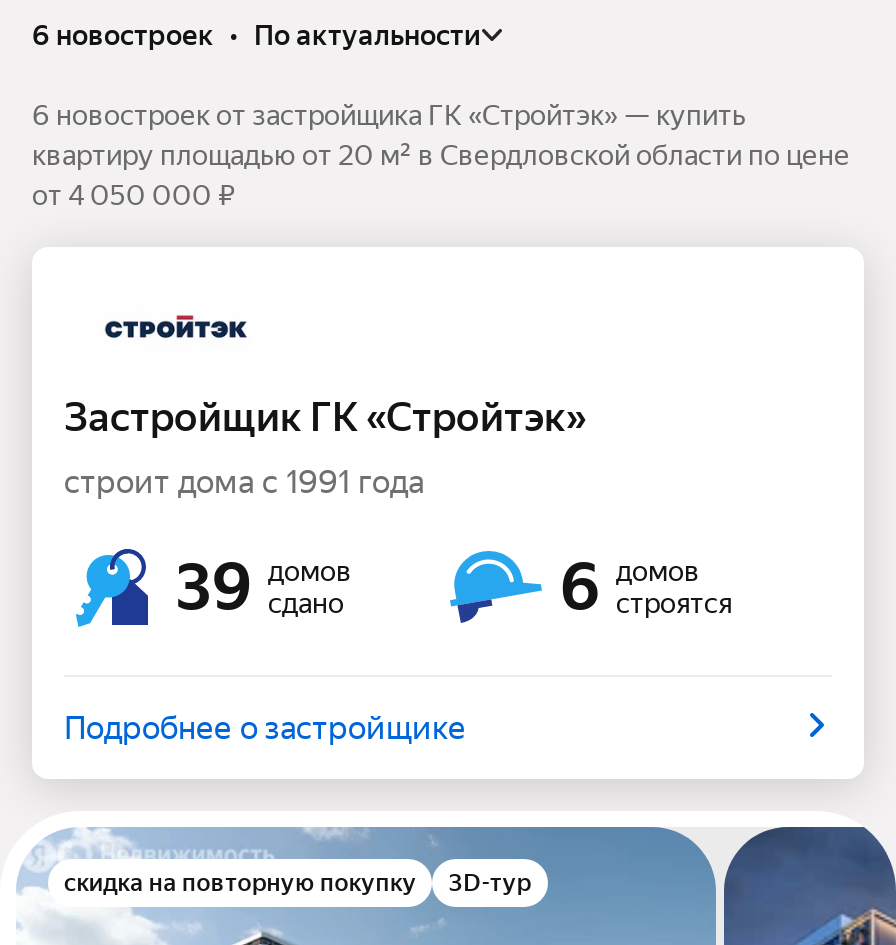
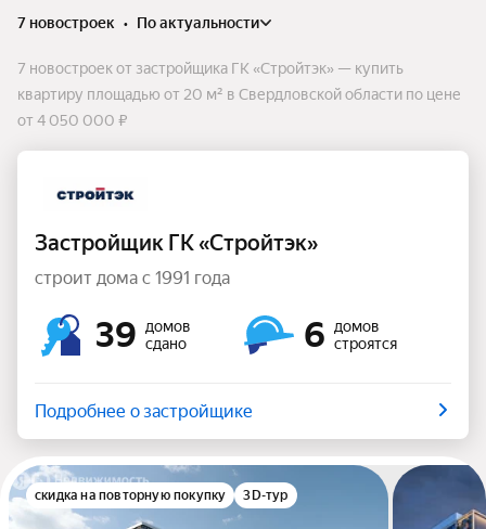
[32,19,480,51] 6 новостроек • по актуальности -> [17,14,259,32] 7 новостроек • по актуальности
[32,99,746,131] 6 новостроек от застройщика ГК «Стройтэк» — купить -> [17,60,404,77] 7 новостроек от застройщика ГК «Стройтэк» — купить

